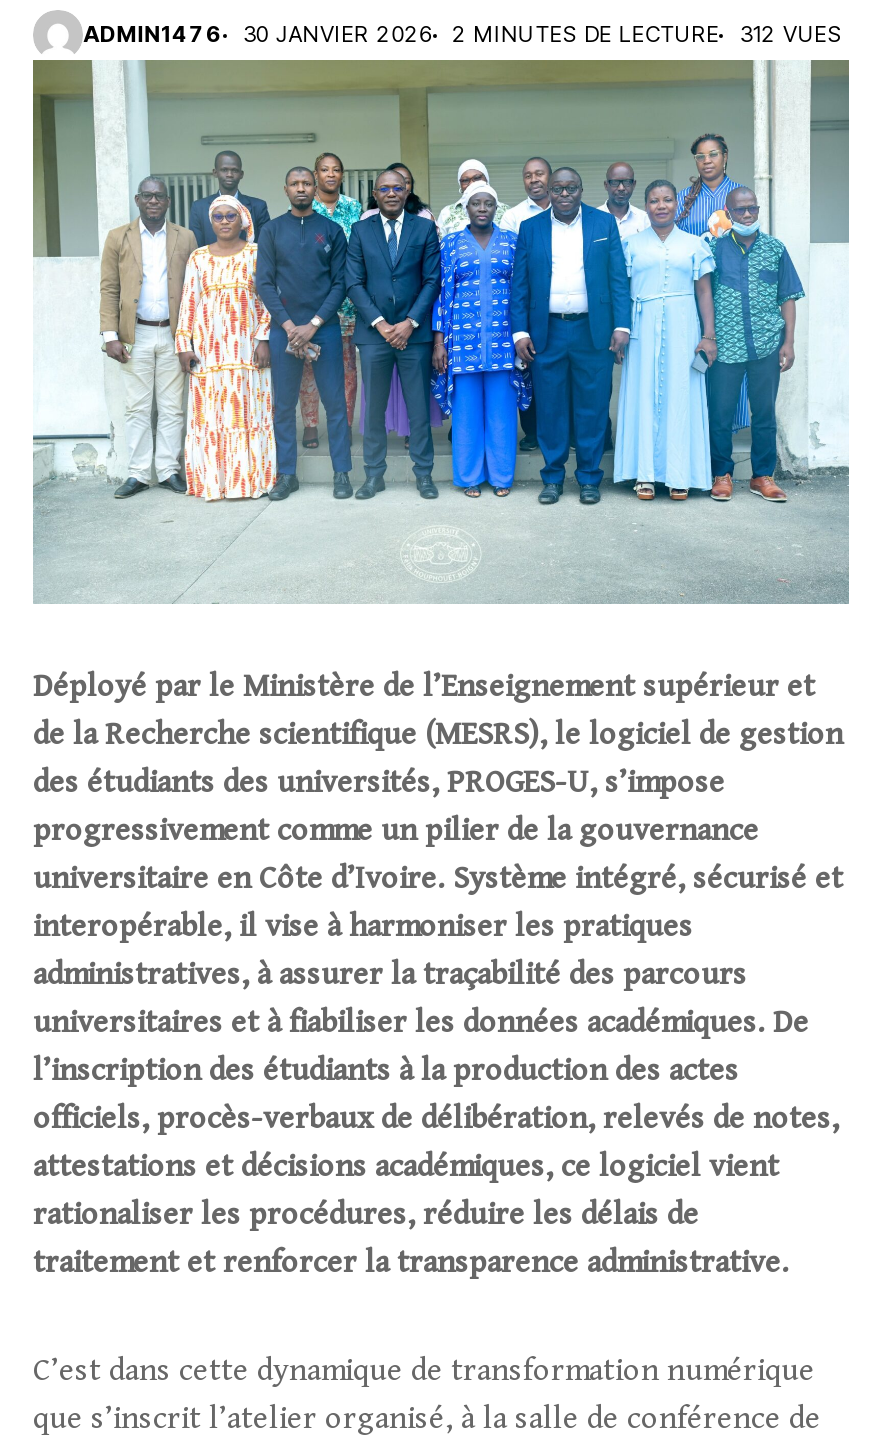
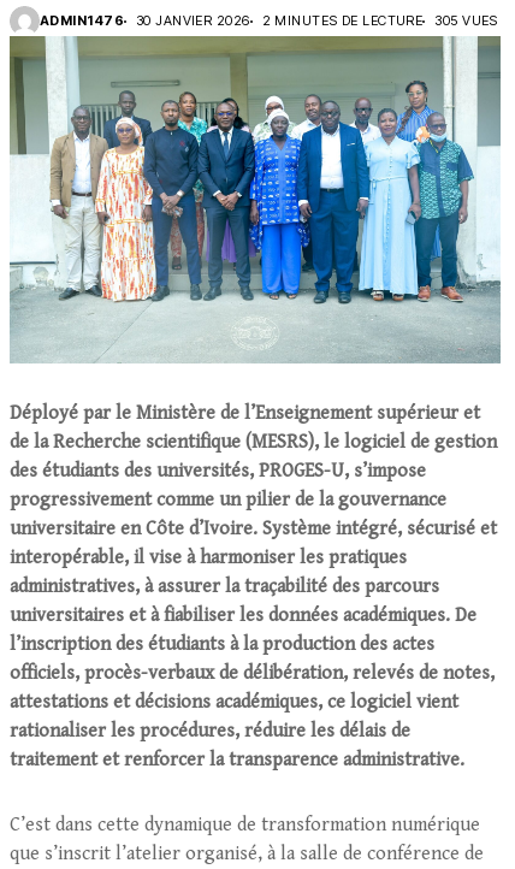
[83,20,843,48] ADMIN1476 30 JANVIER 2026 2 MINUTES DE LECTURE 312 VUES -> [40,12,498,29] ADMIN1476 30 JANVIER 2026 2 MINUTES DE LECTURE 305 VUES

